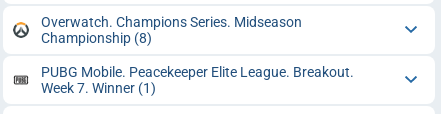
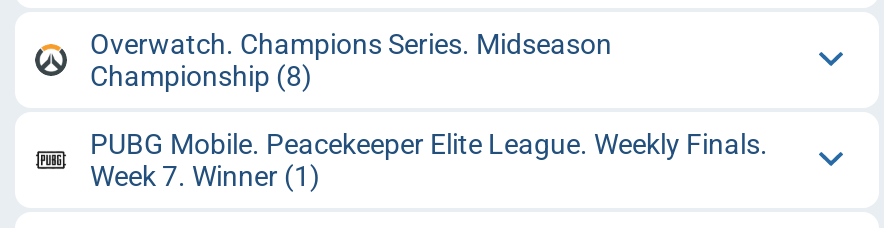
[40,63,353,79] PUBG Mobile. Peacekeeper Elite League. Breakout. -> [90,127,768,159] PUBG Mobile. Peacekeeper Elite League. Weekly Finals.

